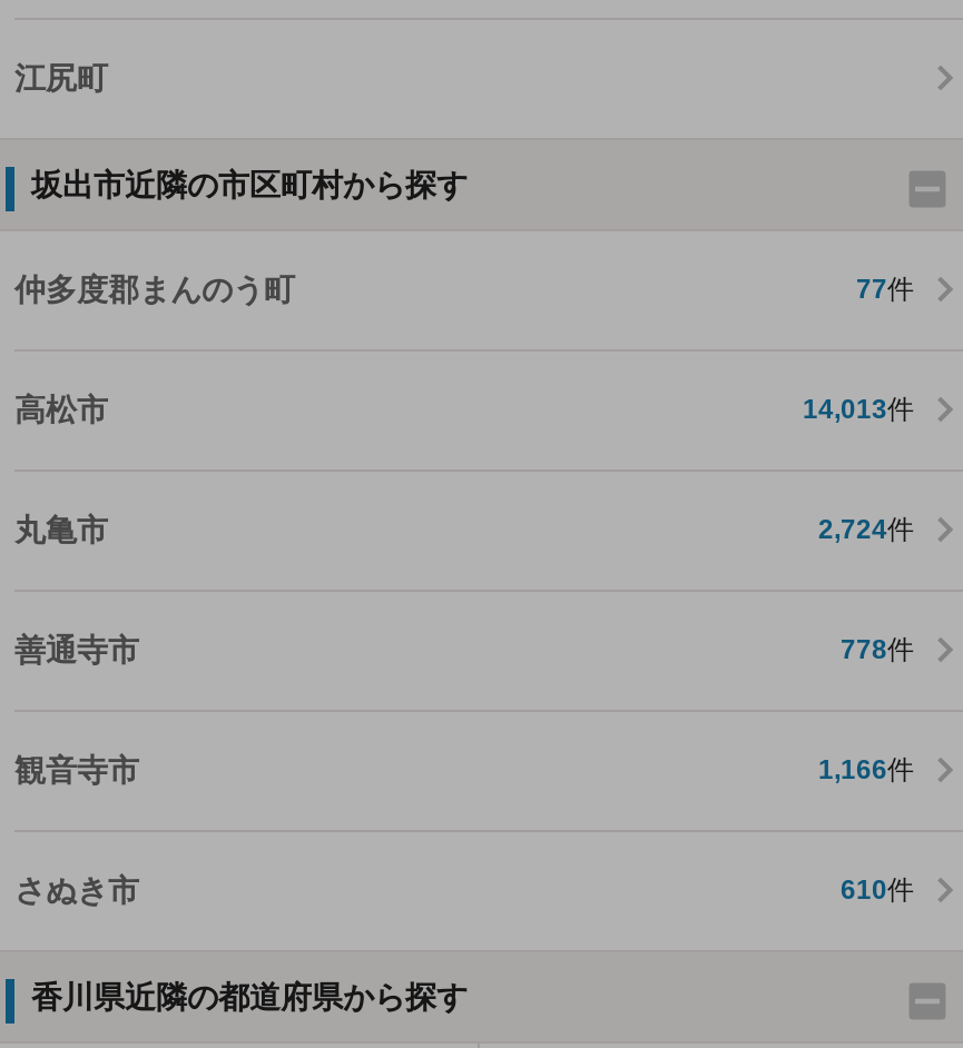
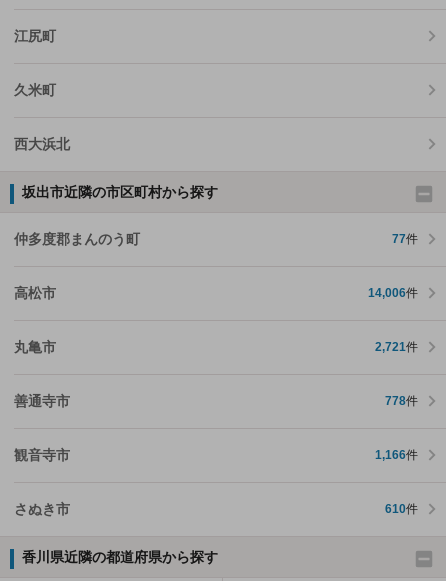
none -> [14,82,70,152] 久米町 | 西大浜北
[803,394,914,425] 14,013件 -> [368,286,418,300] 14,006件
[818,514,914,546] 2,724件 -> [375,340,418,354] 2,721件

